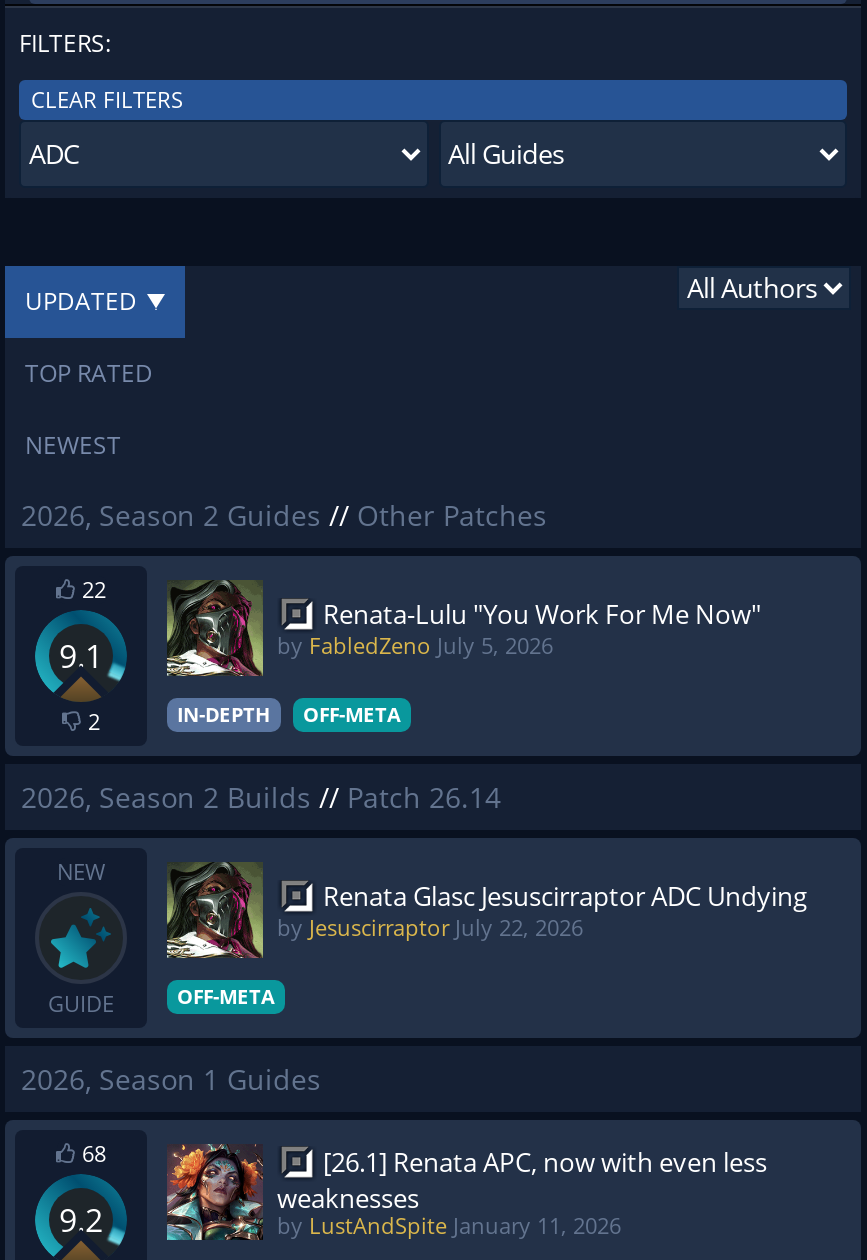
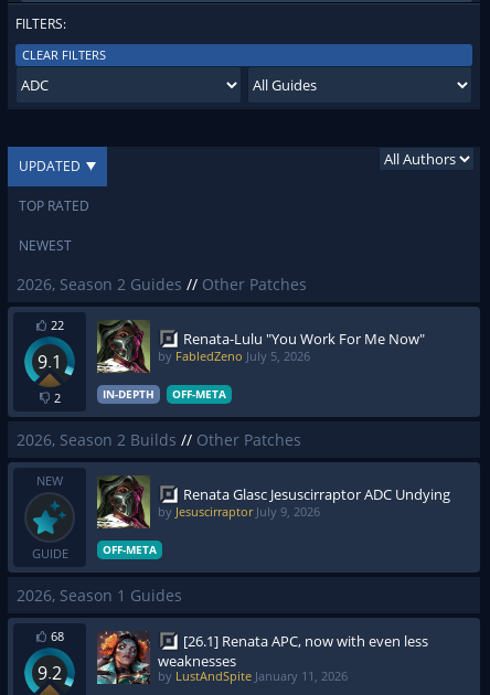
[21,778,501,816] 2026, Season 2 Builds // Patch 26.14 -> [17,429,301,450] 2026, Season 2 Builds // Other Patches
[277,913,583,943] byJesuscirraptor July 22, 2026 -> [158,503,320,520] byJesuscirraptor July 9, 2026

